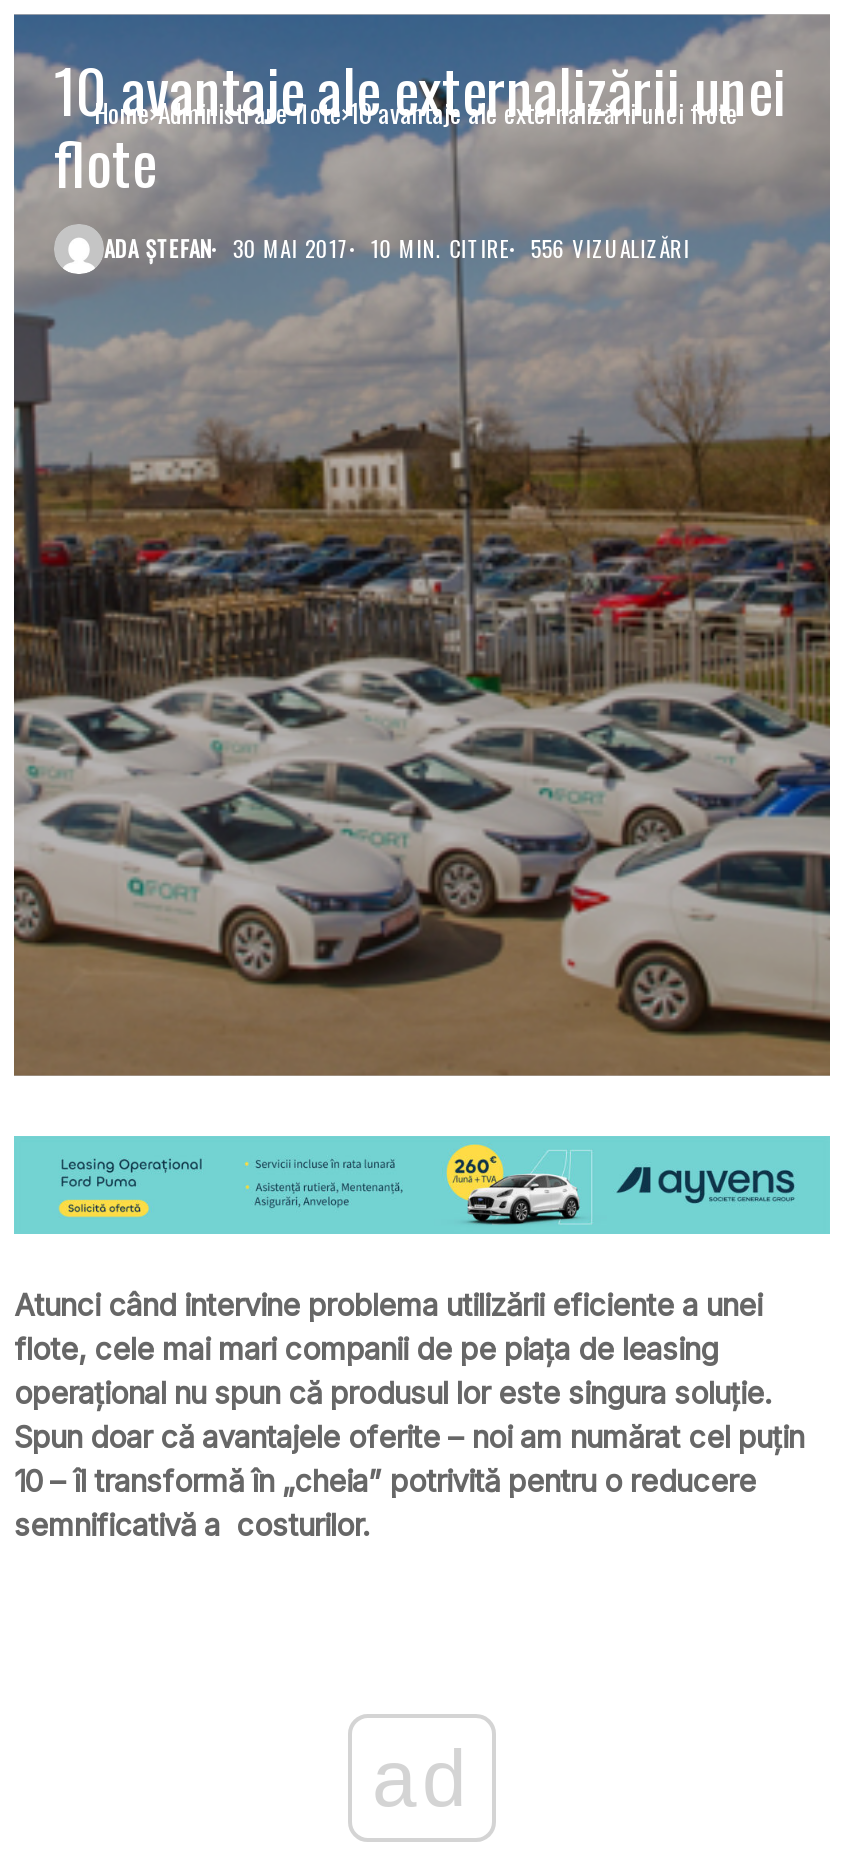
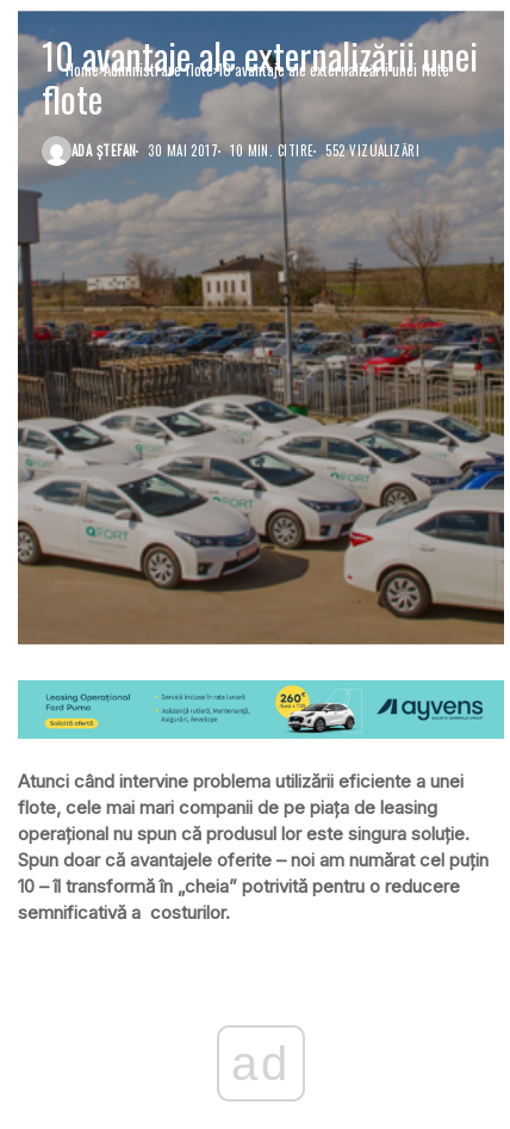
[104,233,690,265] ADA ȘTEFAN 30 MAI 2017 10 MIN. CITIRE 556 VIZUALIZĂRI -> [71,141,419,160] ADA ȘTEFAN 30 MAI 2017 10 MIN. CITIRE 552 VIZUALIZĂRI

